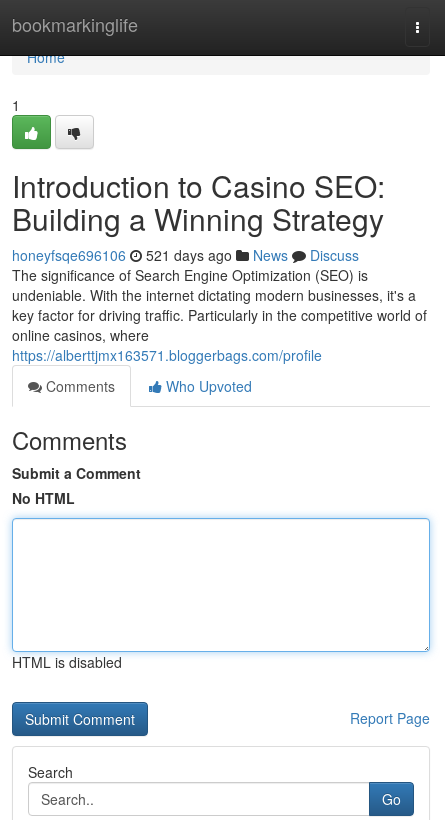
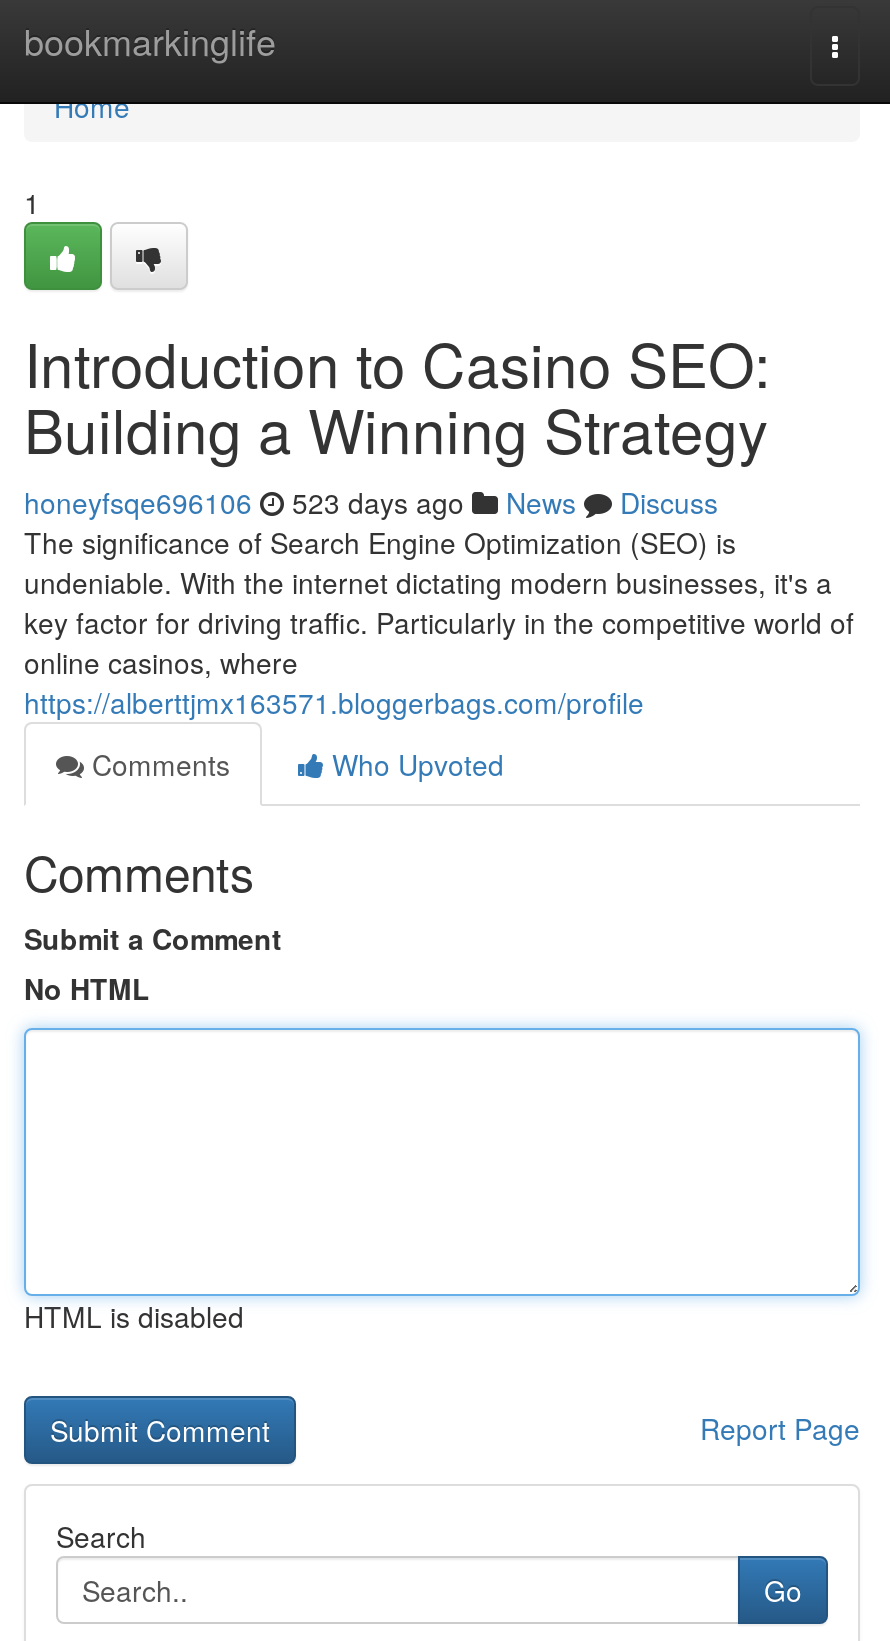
[12,245,359,265] honeyfsqe696106 521 days ago News Discuss -> [24,482,718,522] honeyfsqe696106 523 days ago News Discuss

